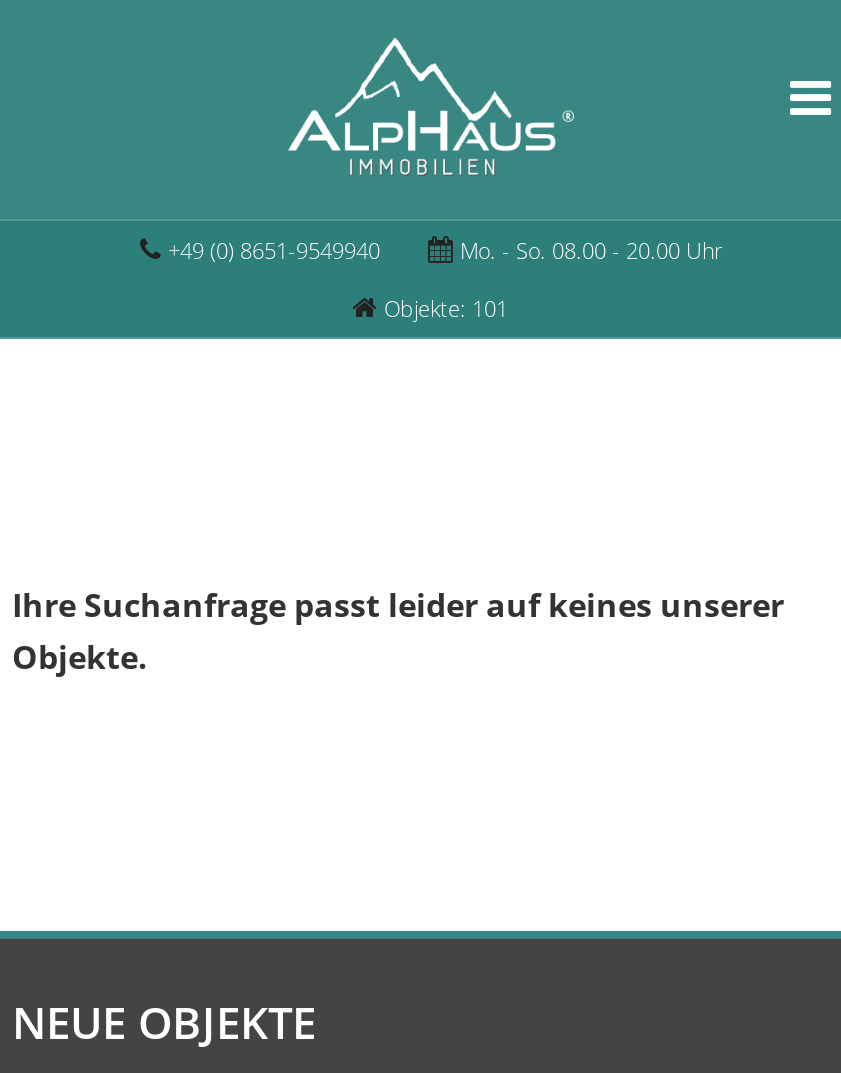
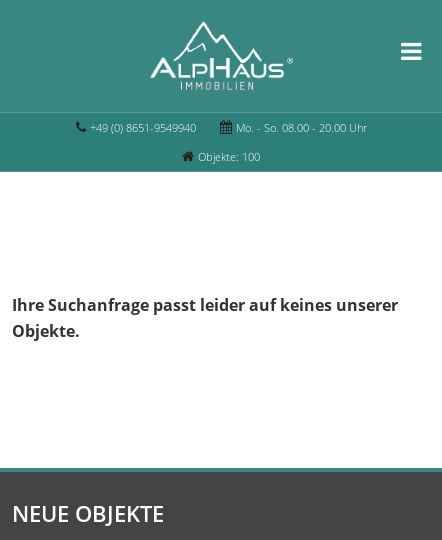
[378,293,508,323] Objekte: 101 -> [195,149,260,164] Objekte: 100

